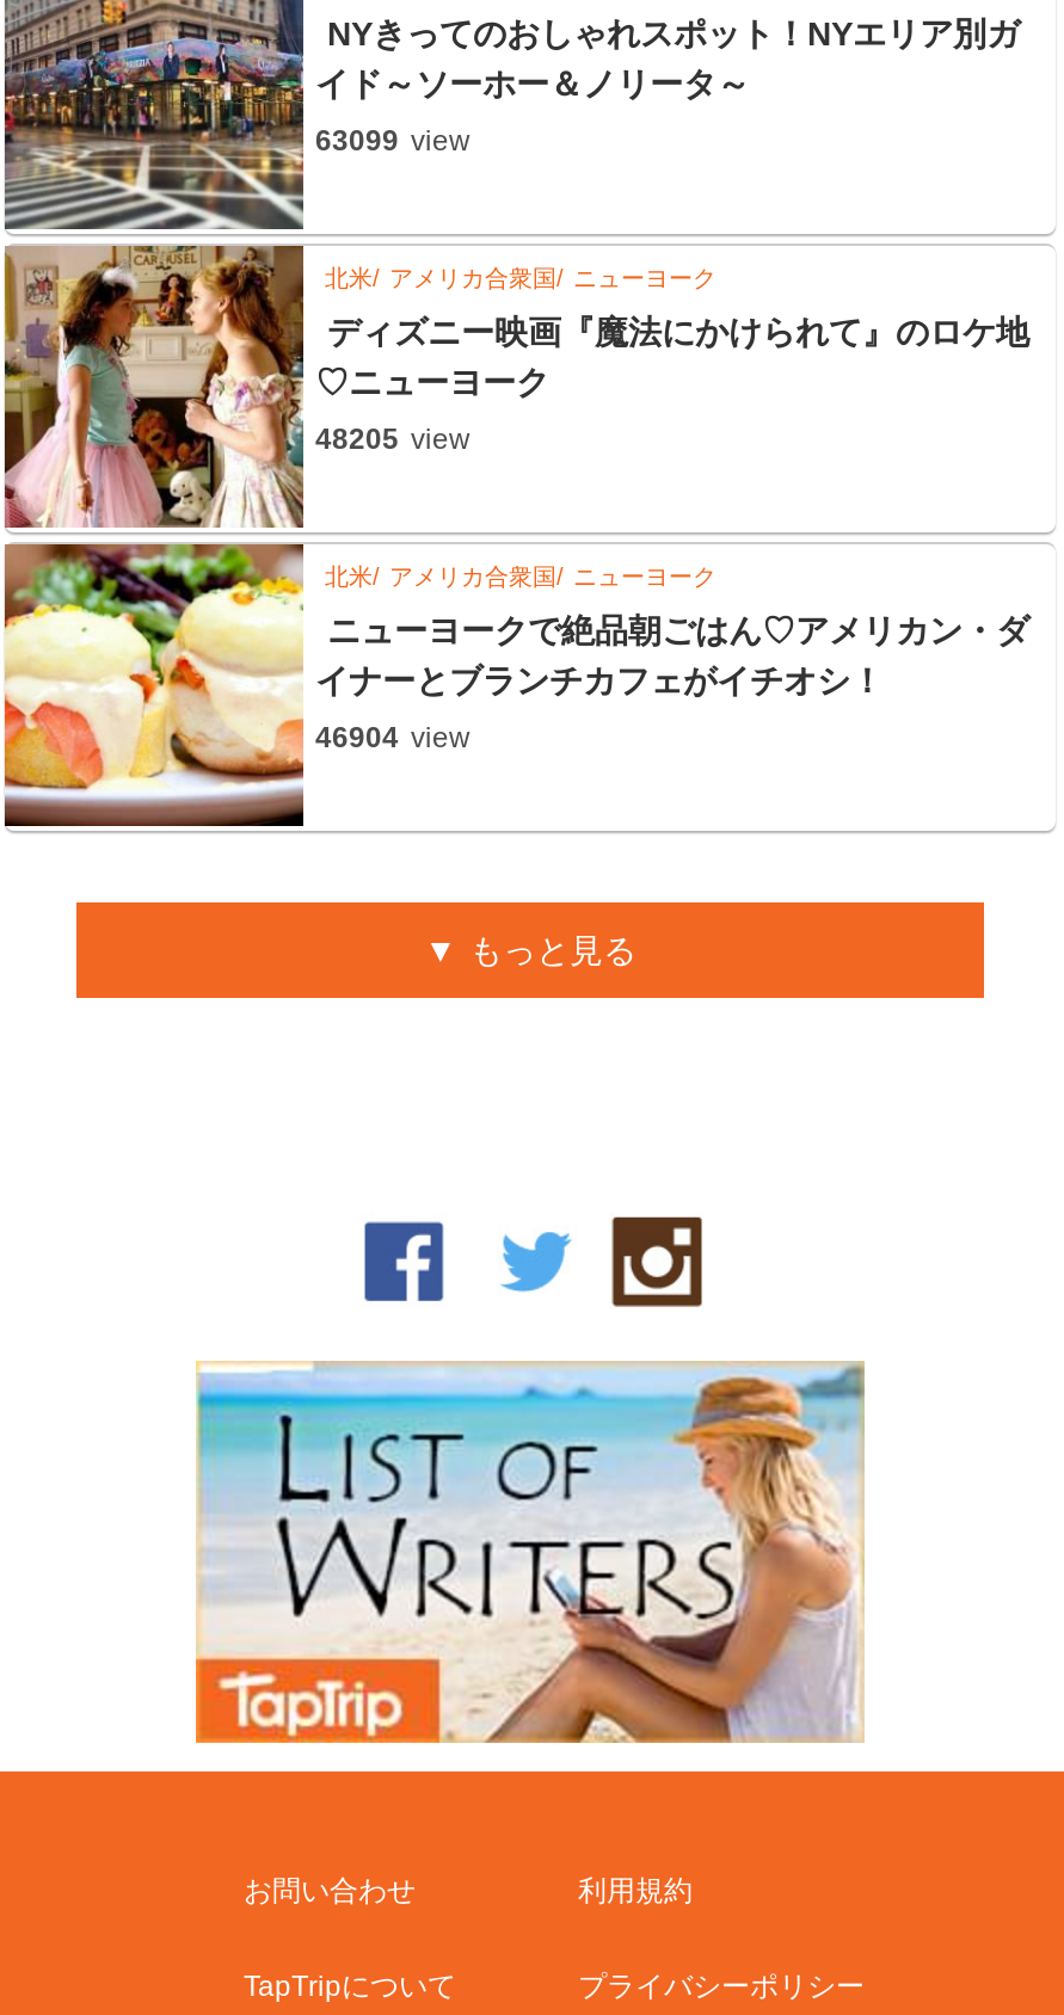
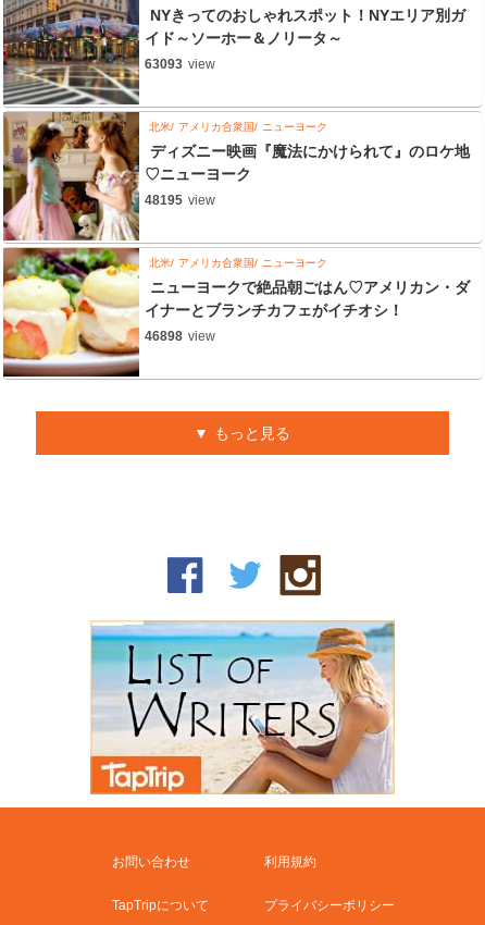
[315,124,471,158] 63099 view -> [145,57,215,72] 63093 view
[315,423,471,456] 48205 view -> [145,193,215,208] 48195 view
[315,721,471,754] 46904 view -> [145,329,215,344] 46898 view

